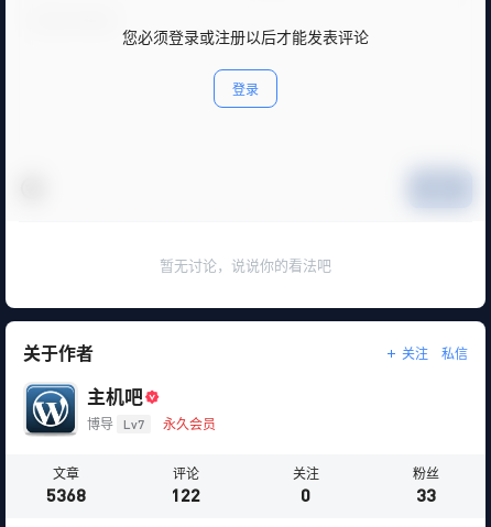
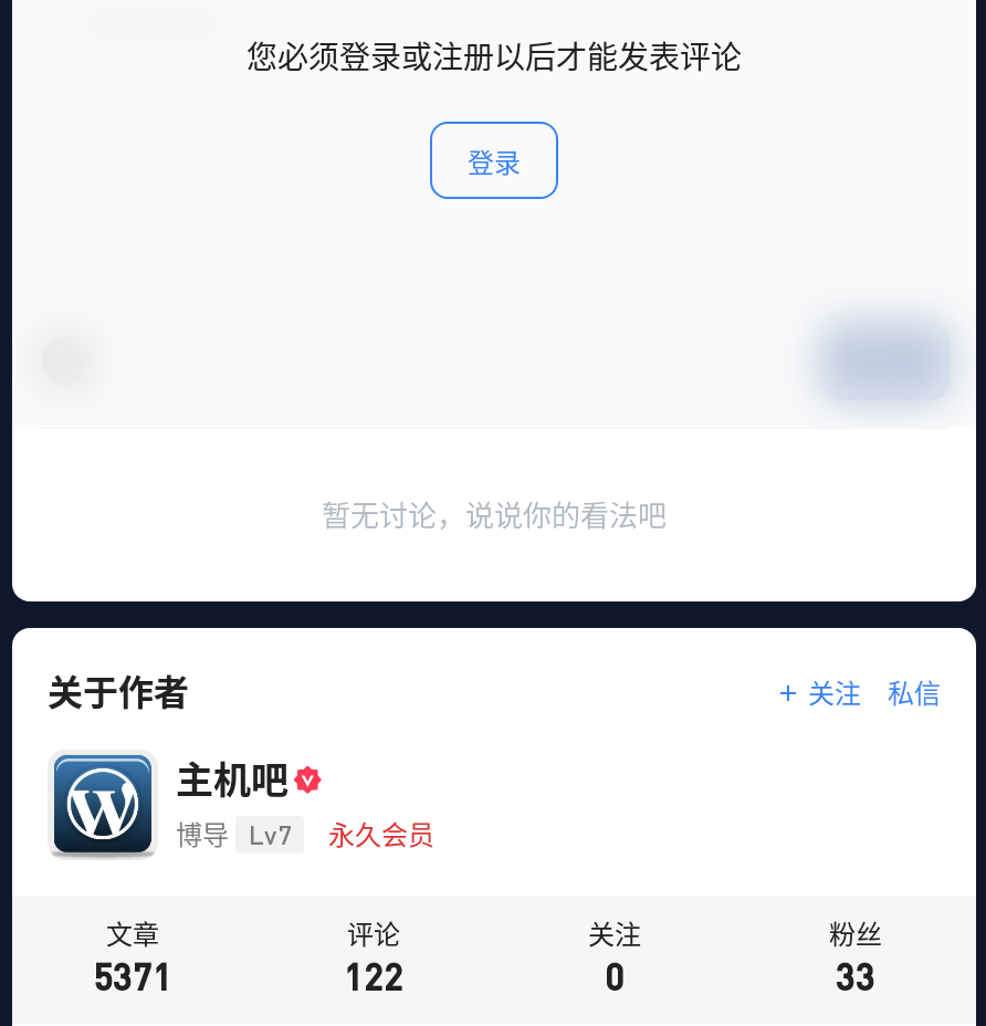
[46,484,85,505] 5368 -> [93,956,172,998] 5371

